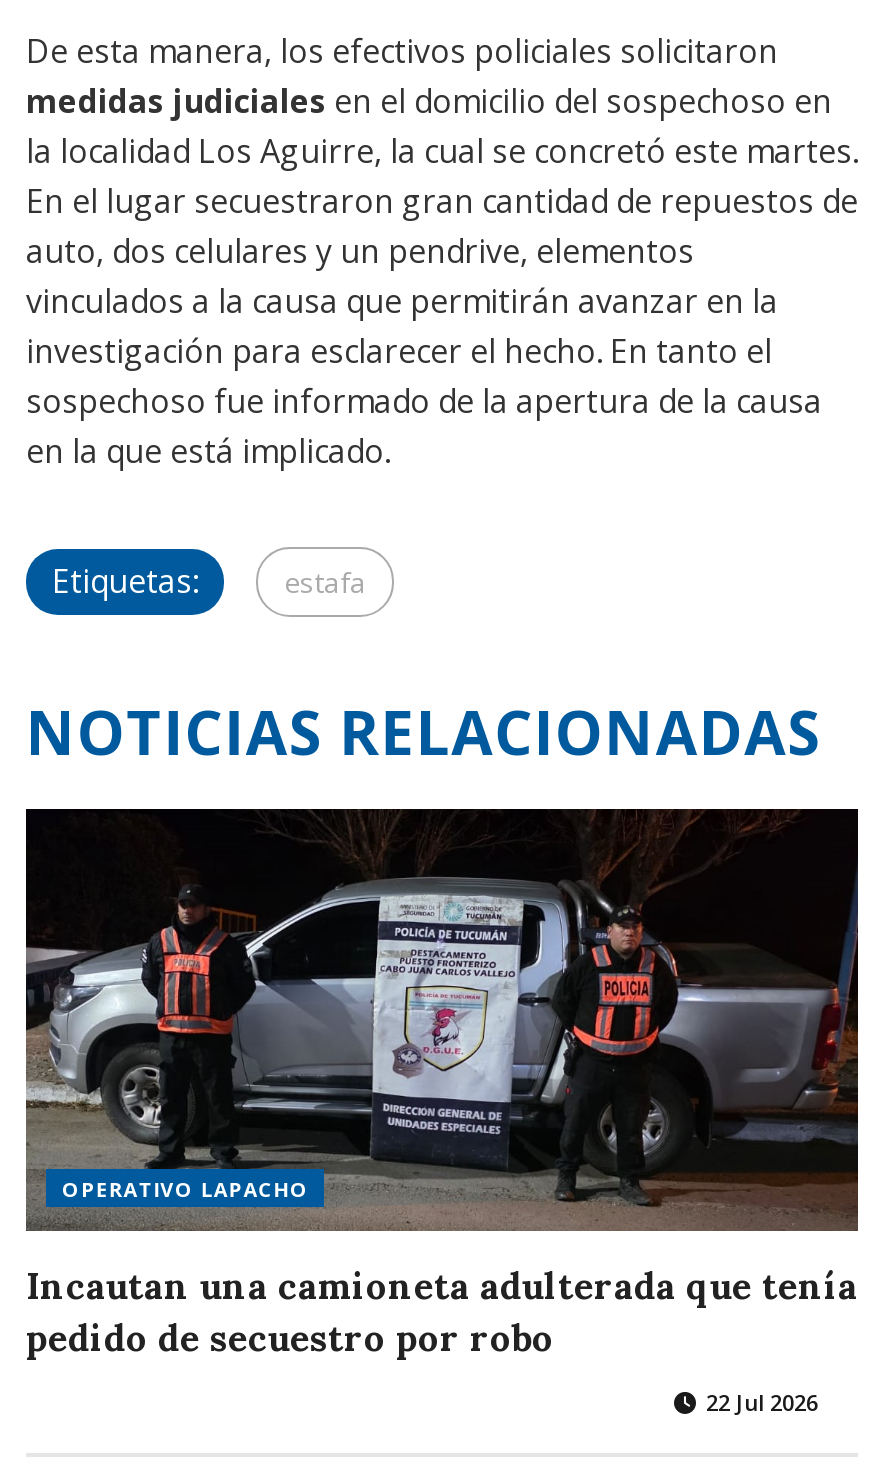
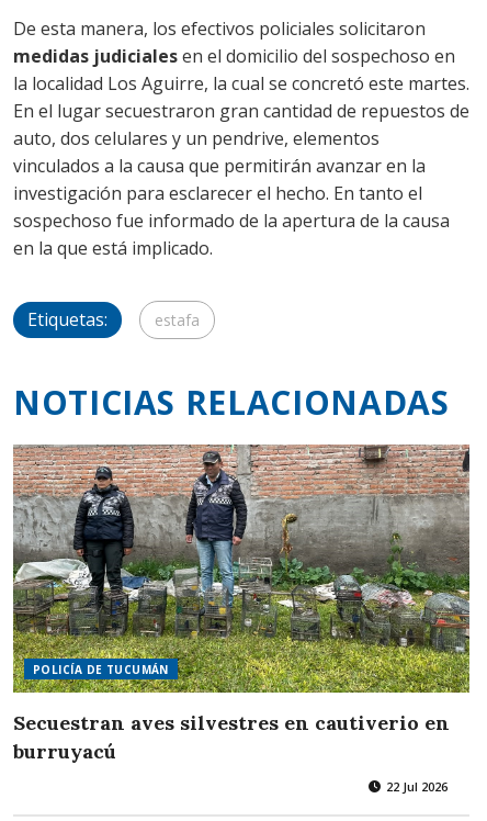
[26,807,860,1231] [image] | OPERATIVO LAPACHO -> [12,443,471,686] [image] | POLICÍA DE TUCUMÁN
[26,1264,858,1362] Incautan una camioneta adulterada que tenía | pedido de secuestro por robo -> [13,710,450,763] Secuestran aves silvestres en cautiverio en | burruyacú

